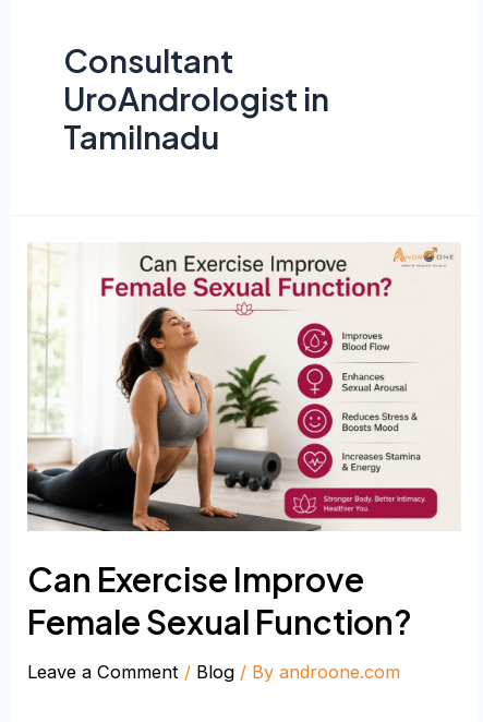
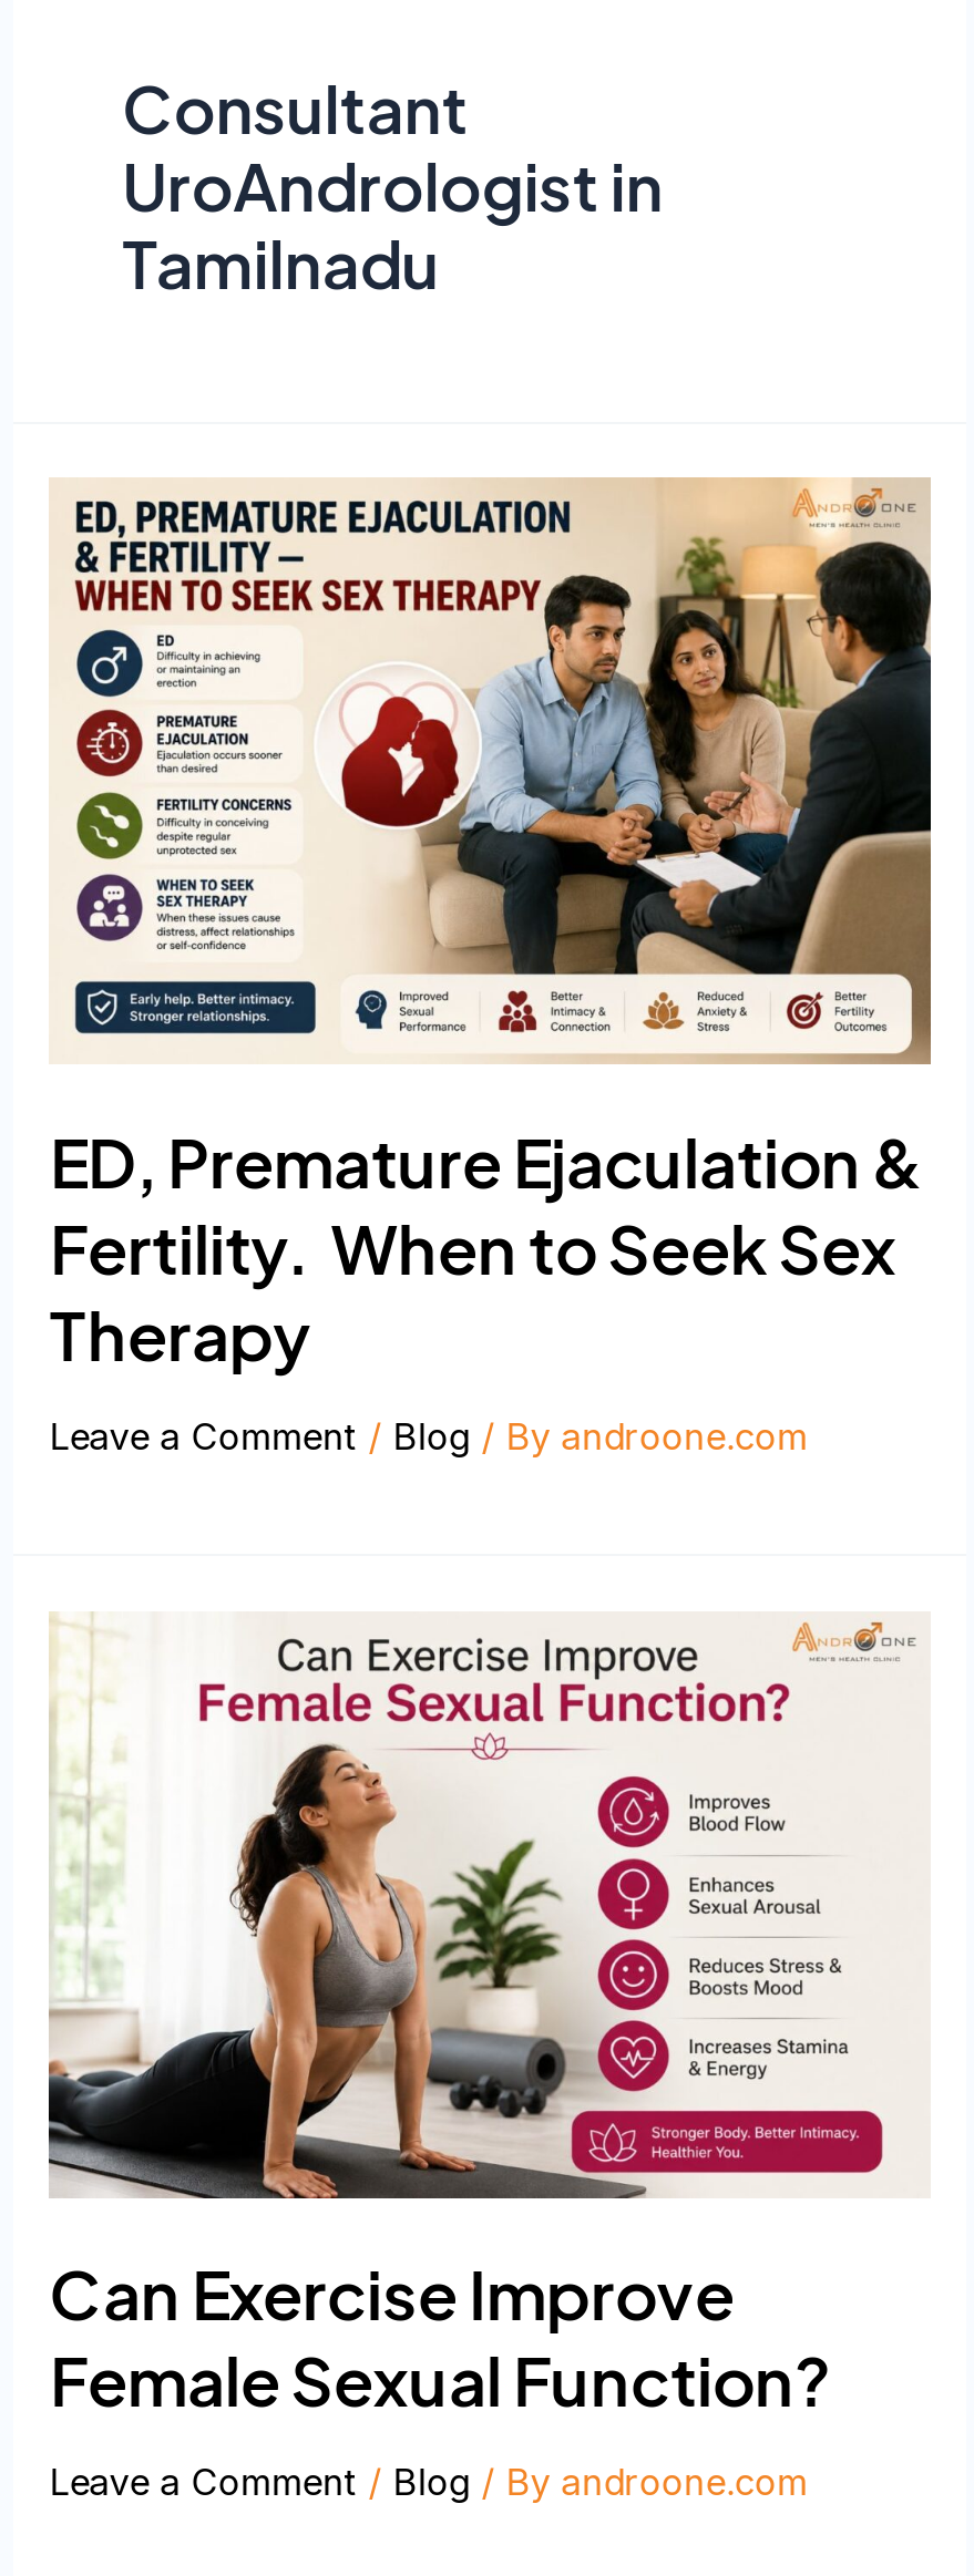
none -> [49,477,933,1459] [image] | ED, Premature Ejaculation & | Fertility. When to Seek Sex | Therapy | Leave a Comment / Blog / By androone.com

